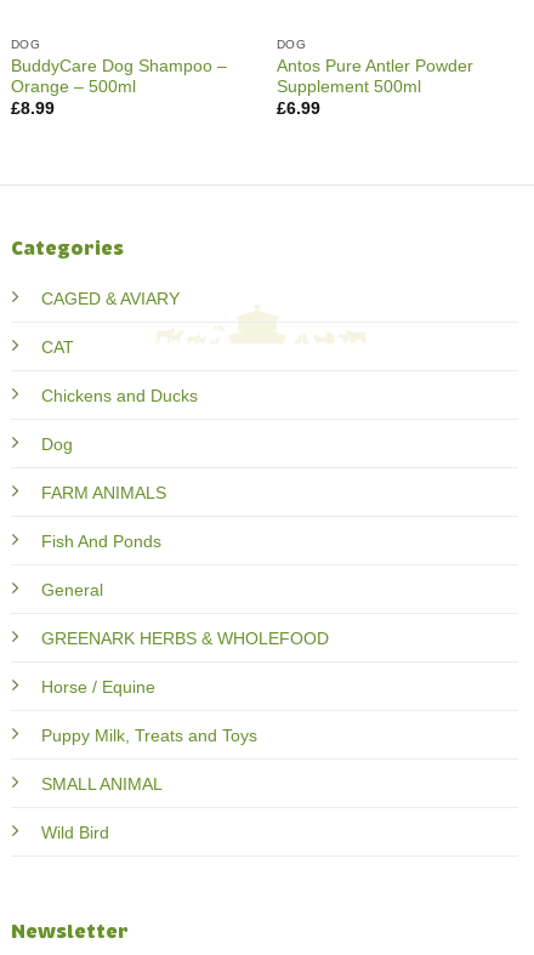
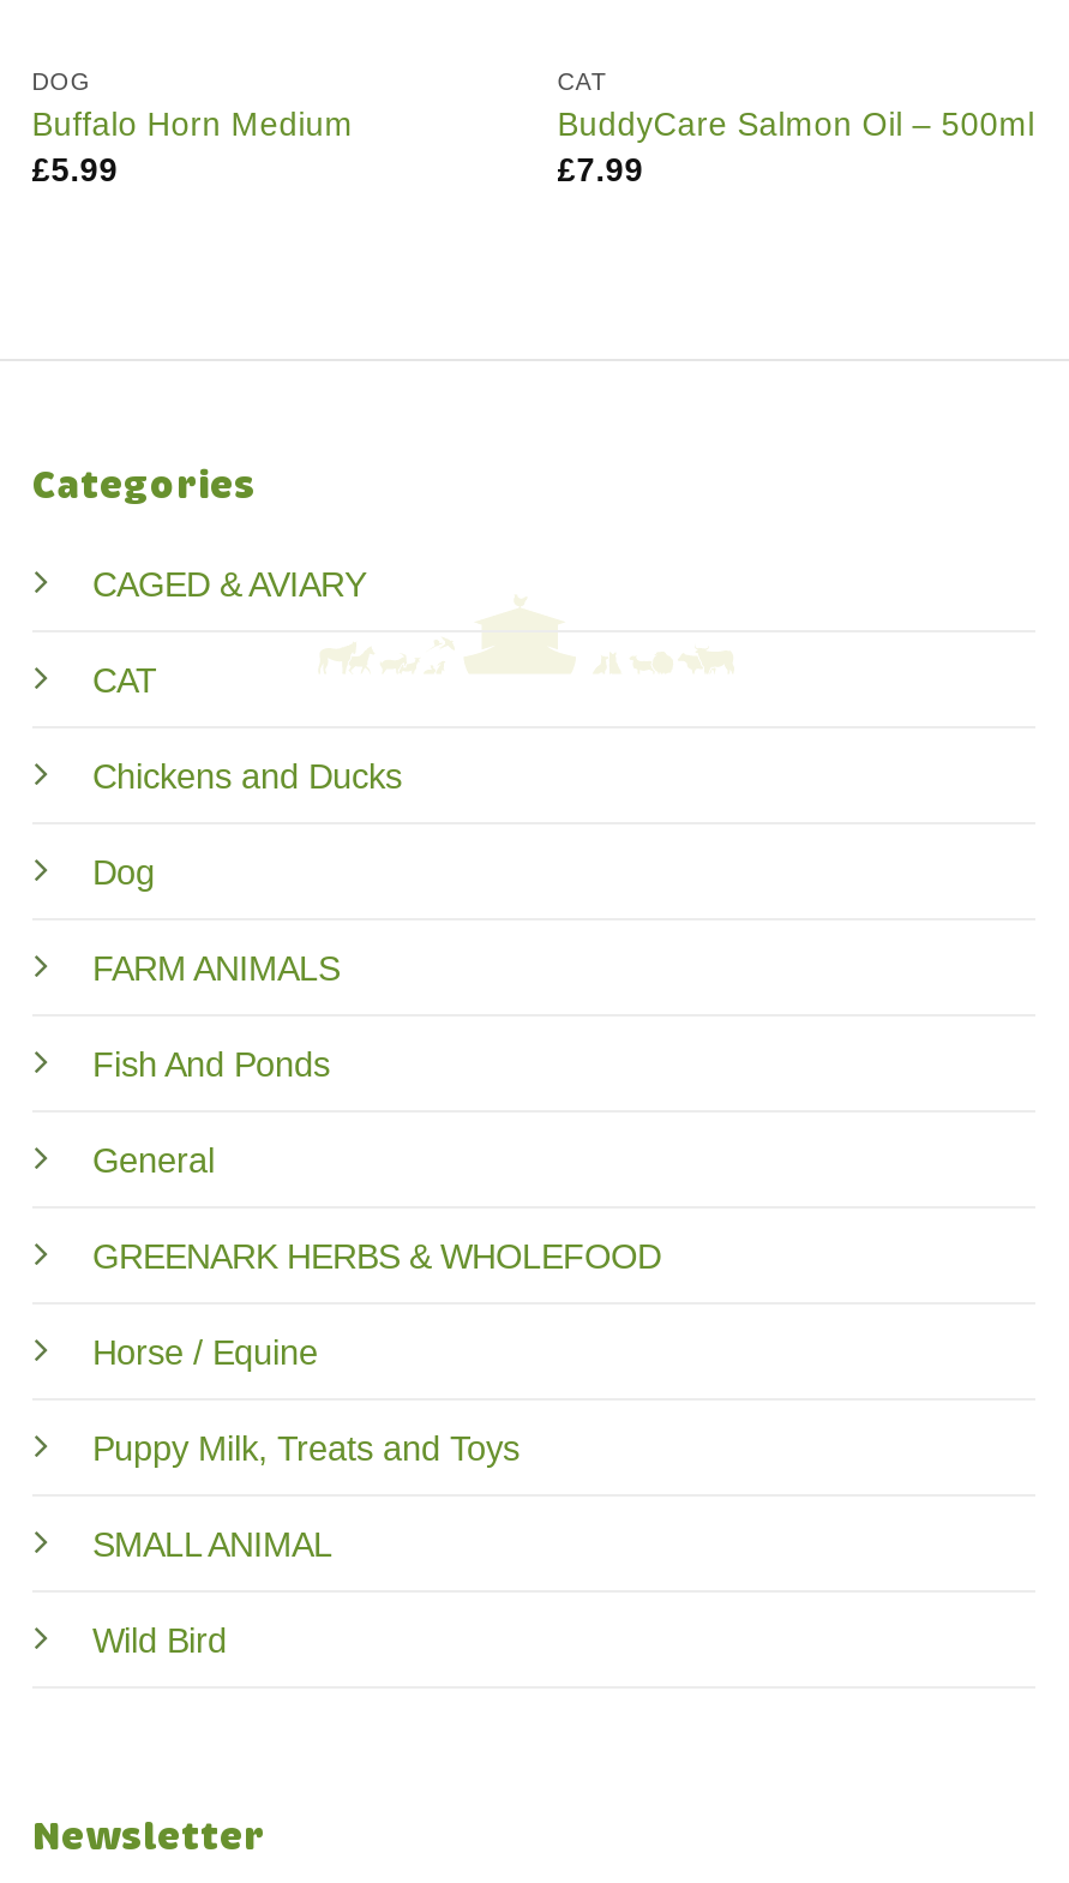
[276,37,473,118] DOG | Antos Pure Antler Powder | Supplement 500ml | £6.99 -> [557,68,1035,187] CAT | BuddyCare Salmon Oil – 500ml | £7.99
[11,56,227,118] BuddyCare Dog Shampoo – | Orange – 500ml | £8.99 -> [32,107,353,187] Buffalo Horn Medium | £5.99

